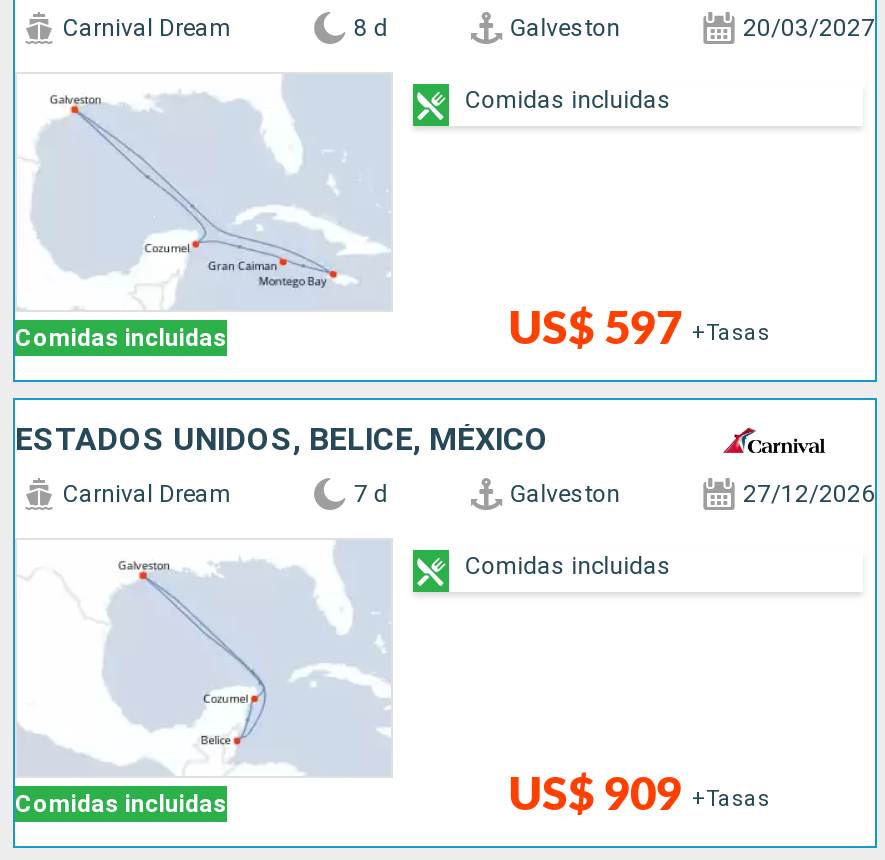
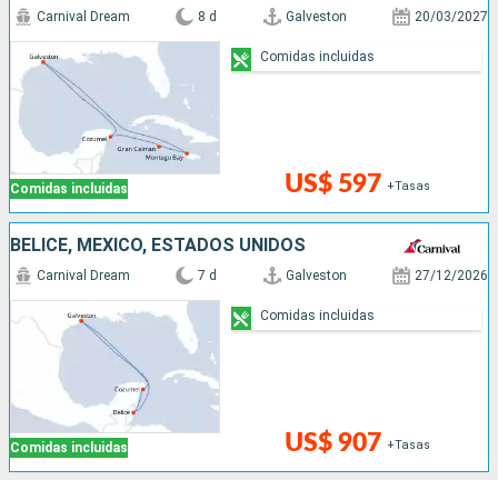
[15,421,549,459] ESTADOS UNIDOS, BELICE, MÉXICO -> [10,235,306,256] BELICE, MÉXICO, ESTADOS UNIDOS
[508,773,770,819] US$ 909 +Tasas -> [284,430,430,456] US$ 907 +Tasas

